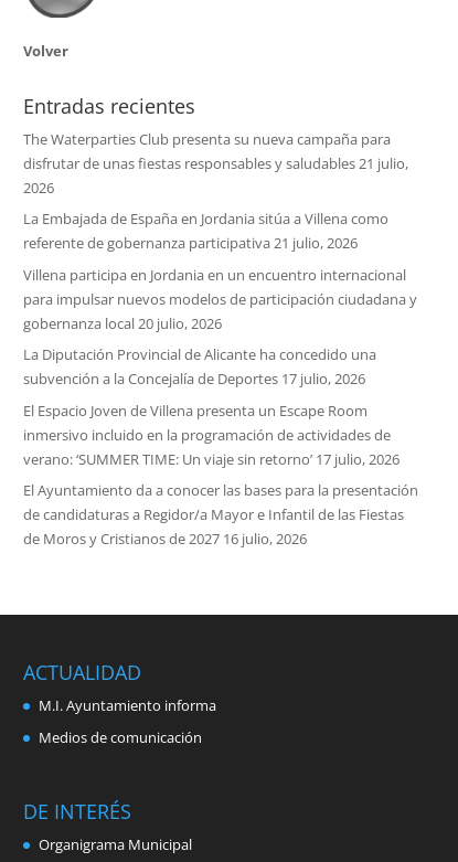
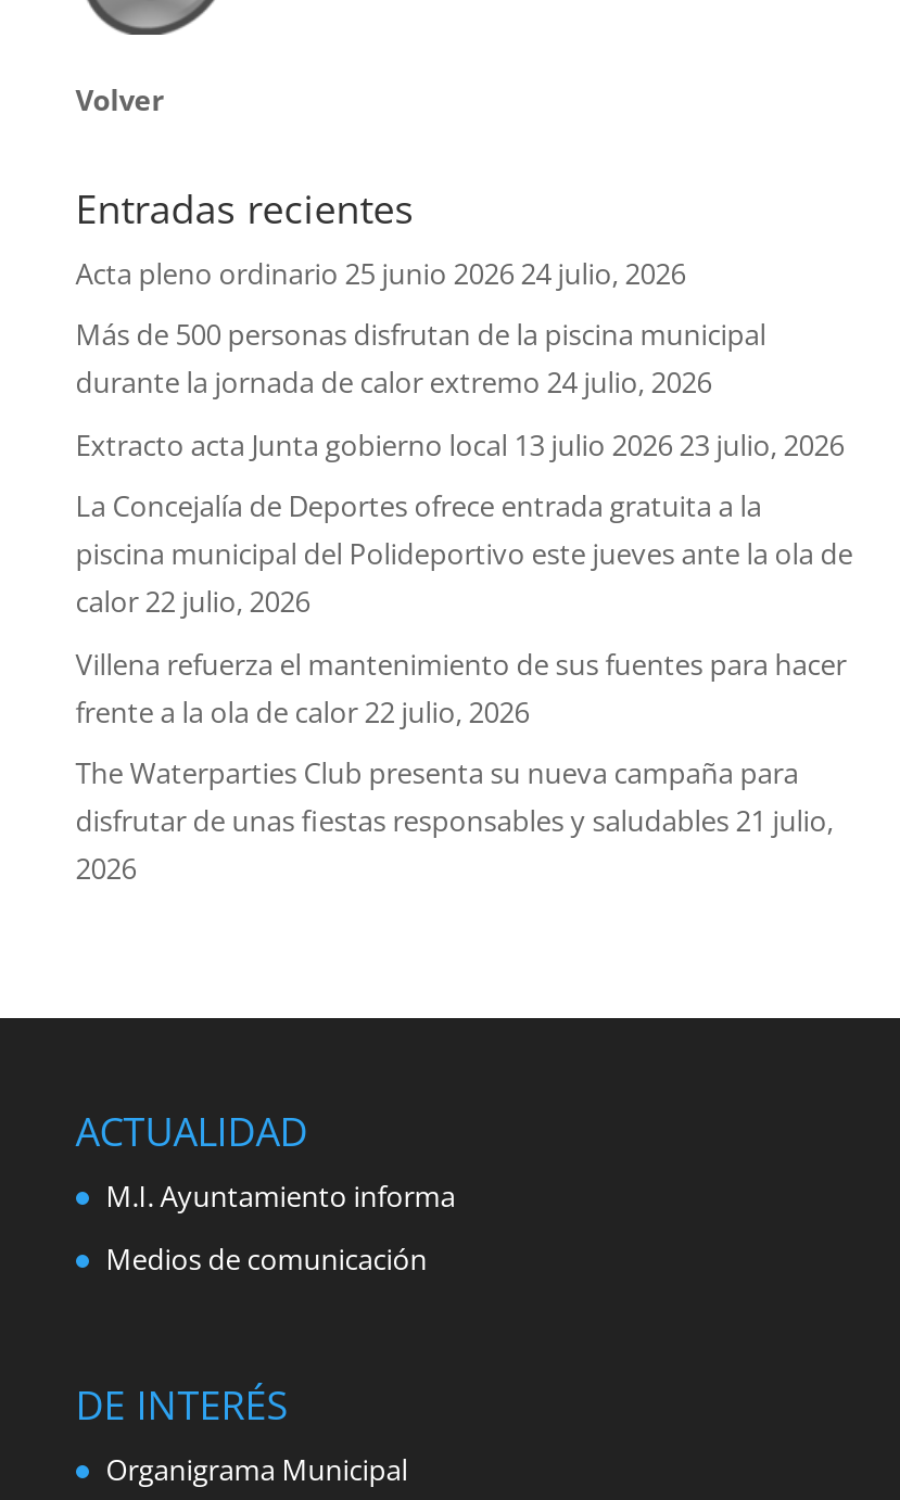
none -> [76,254,853,731] Acta pleno ordinario 25 junio 2026 24 julio, 2026 | Más de 500 personas disfrutan de la piscina municipal | durante la jornada de calor extremo 24 julio, 2026 | Extracto acta Junta gobierno local 13 julio 2026 23 julio, 2026 | La Concejalía de Deportes ofrece entrada gratuita a la | piscina municipal del Polideportivo este jueves ante la ola de | calor 22 julio, 2026 | Villena refuerza el mantenimiento de sus fuentes para hacer | frente a la ola de calor 22 julio, 2026
moved [23,129,408,197] -> [76,754,833,888]: The Waterparties Club presenta su nueva campaña para | disfrutar de unas fiestas responsables y saludables 21 julio, | 2026
[23,209,418,549] La Embajada de España en Jordania sitúa a Villena como | referente de gobernanza participativa 21 julio, 2026 | Villena participa en Jordania en un encuentro internacional | para impulsar nuevos modelos de participación ciudadana y | gobernanza local 20 julio, 2026 | La Diputación Provincial de Alicante ha concedido una | subvención a la Concejalía de Deportes 17 julio, 2026 | El Espacio Joven de Villena presenta un Escape Room | inmersivo incluido en la programación de actividades de | verano: ‘SUMMER TIME: Un viaje sin retorno’ 17 julio, 2026 | El Ayuntamiento da a conocer las bases para la presentación | de candidaturas a Regidor/a Mayor e Infantil de las Fiestas | de Moros y Cristianos de 2027 16 julio, 2026 -> none

